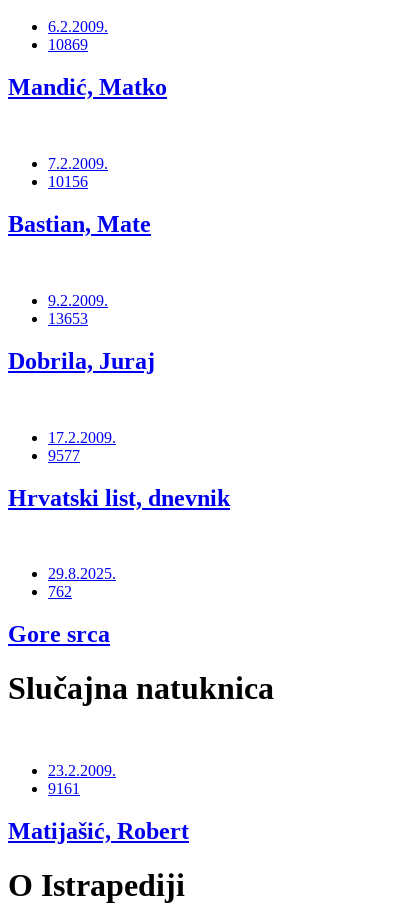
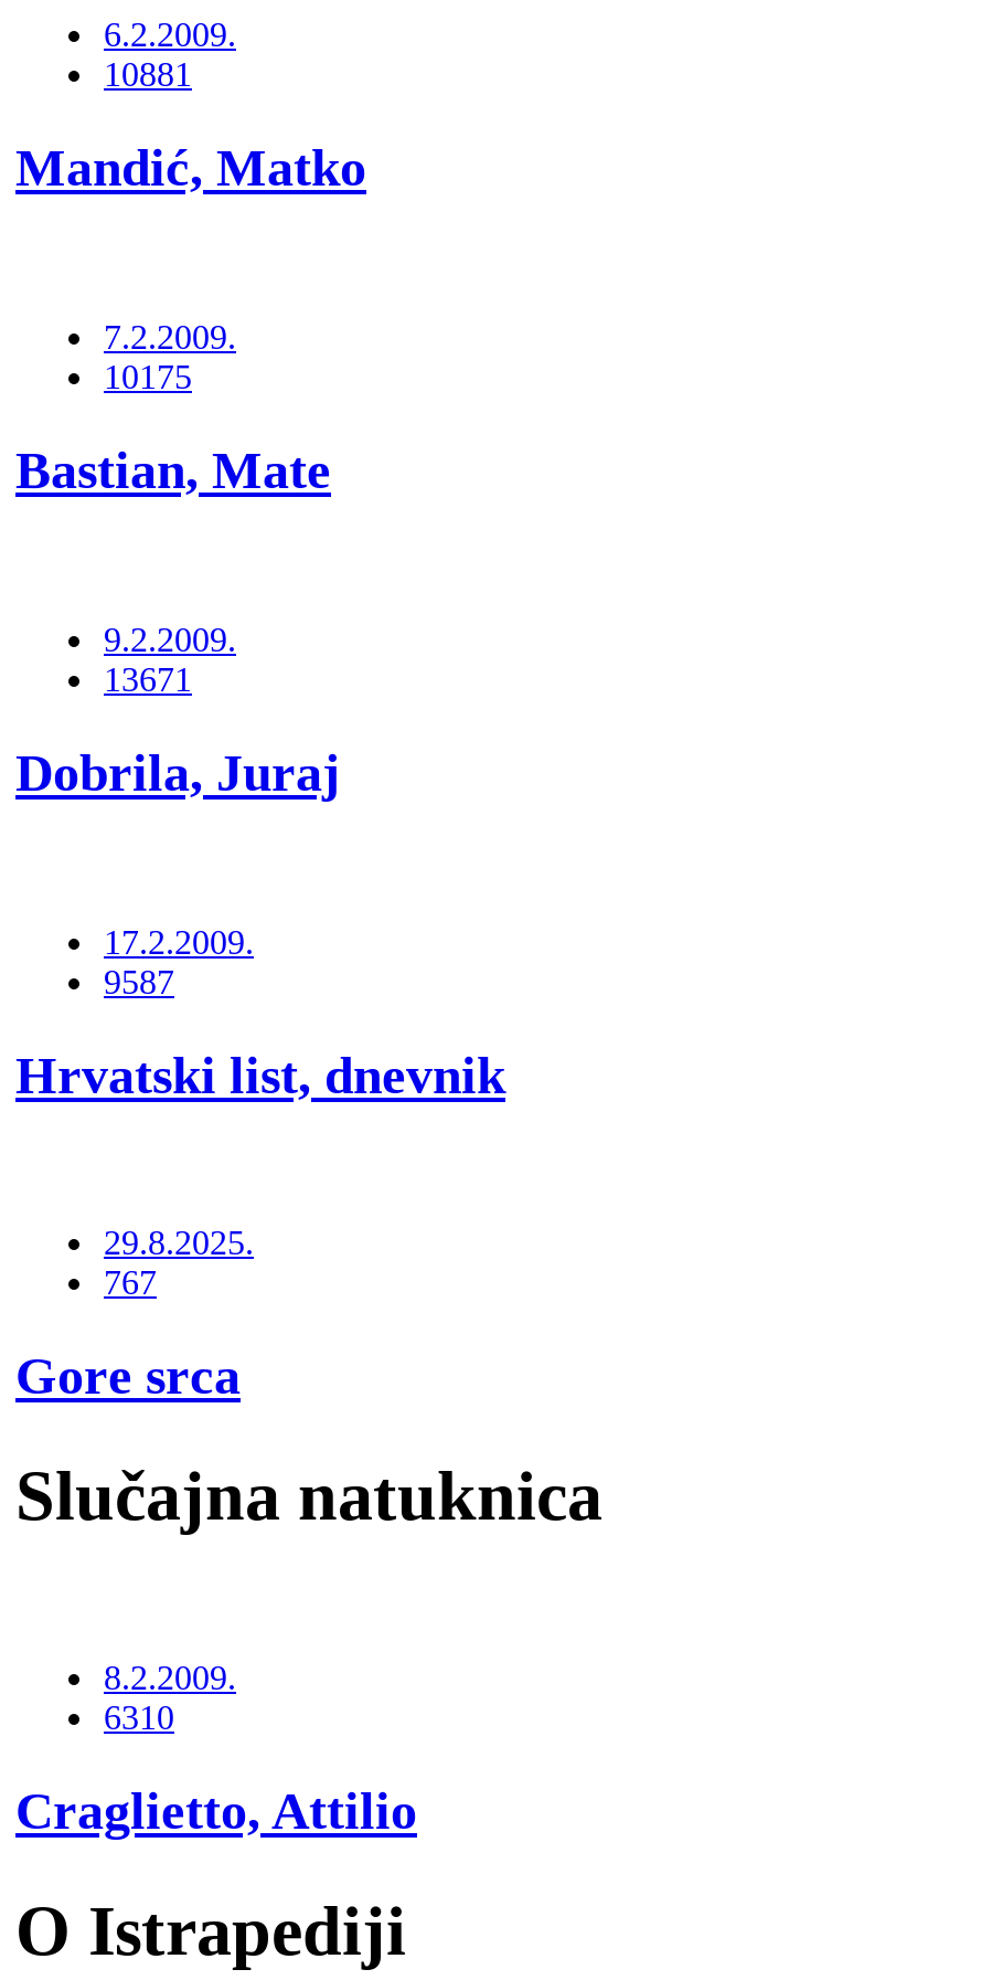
[48,36,88,53] 10869 -> [104,56,192,93] 10881
[48,173,88,190] 10156 -> [104,358,192,395] 10175
[48,310,88,327] 13653 -> [104,660,192,697] 13671
[48,447,80,464] 9577 -> [104,962,174,1000] 9587
[48,583,72,600] 762 -> [104,1264,157,1302] 767
[48,762,116,797] 23.2.2009. | 9161 -> [104,1659,236,1736] 8.2.2009. | 6310
[8,818,189,844] Matijašić, Robert -> [15,1783,417,1840] Craglietto, Attilio

